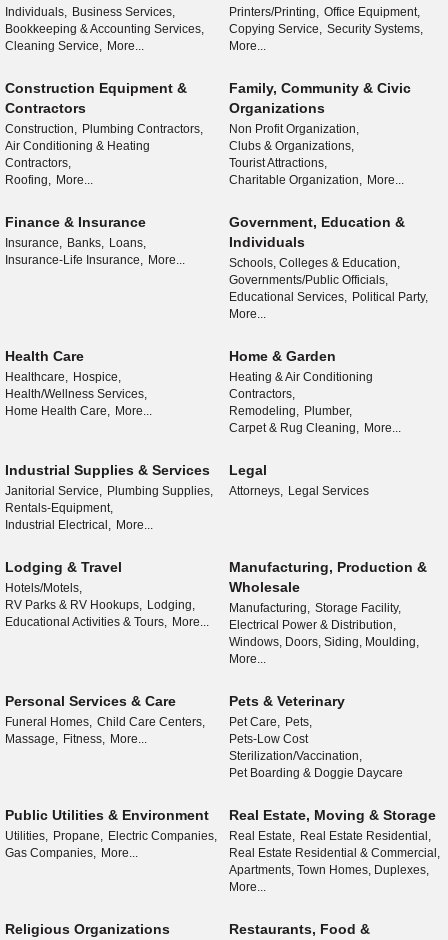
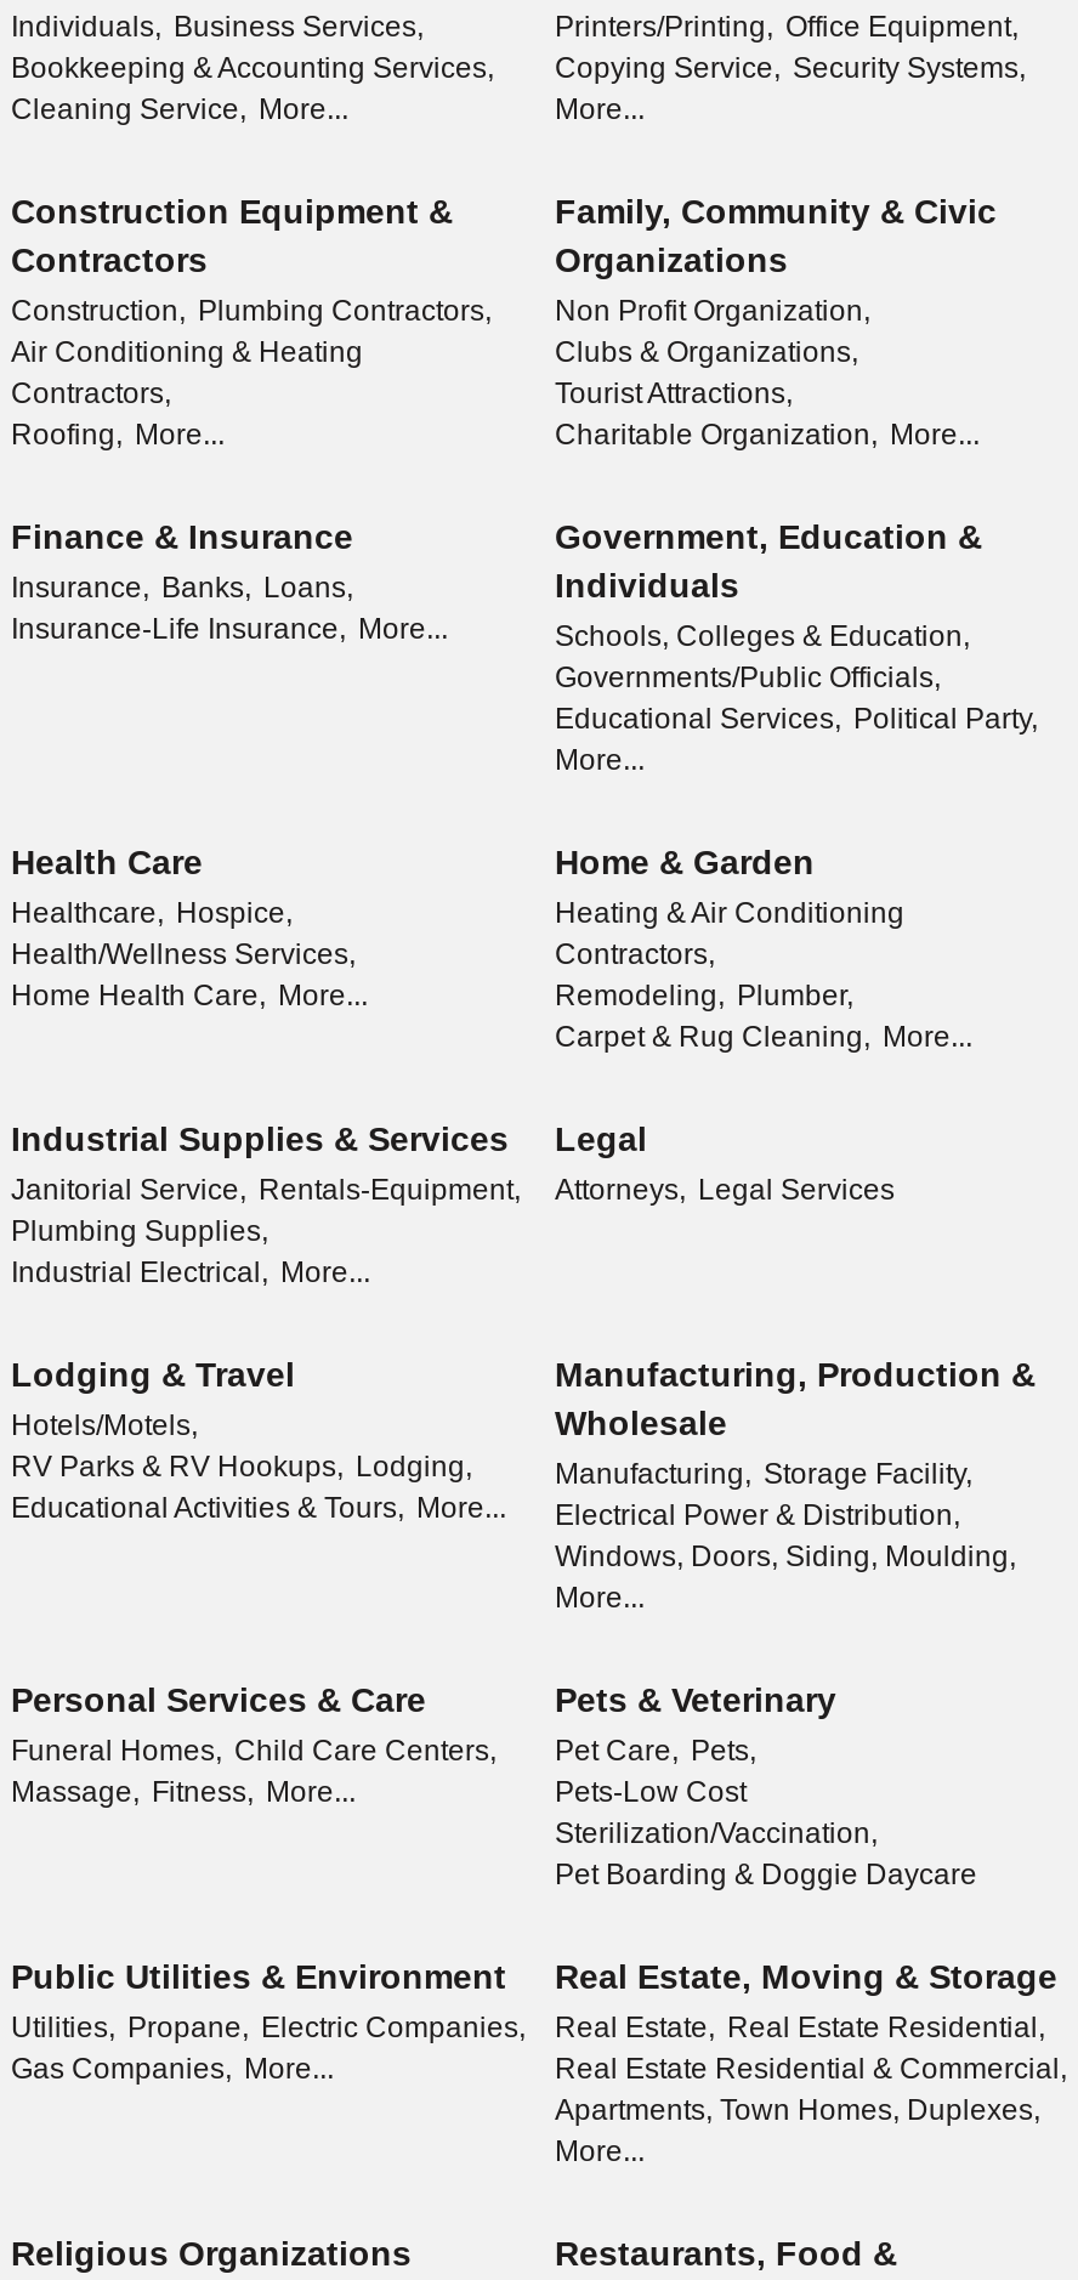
[5,484,213,515] Janitorial Service, Plumbing Supplies, | Rentals-Equipment, -> [11,1173,521,1248] Janitorial Service, Rentals-Equipment, | Plumbing Supplies,

